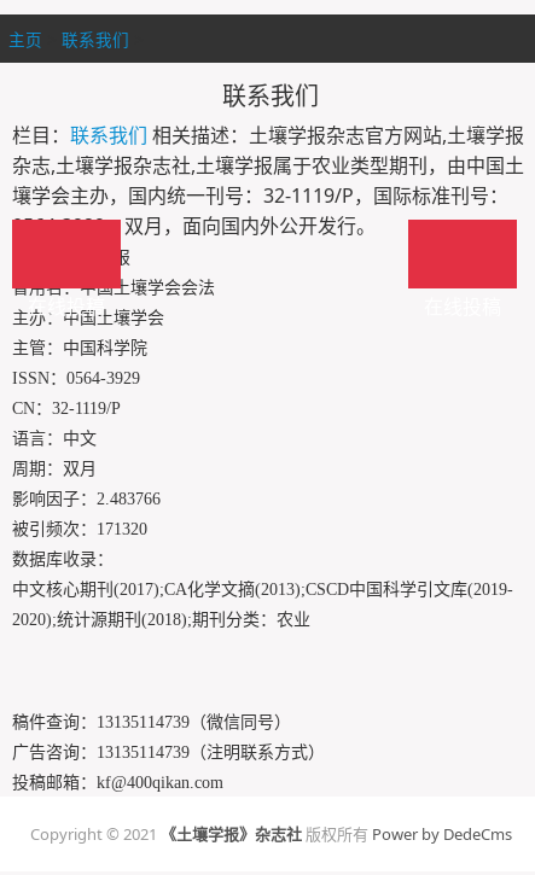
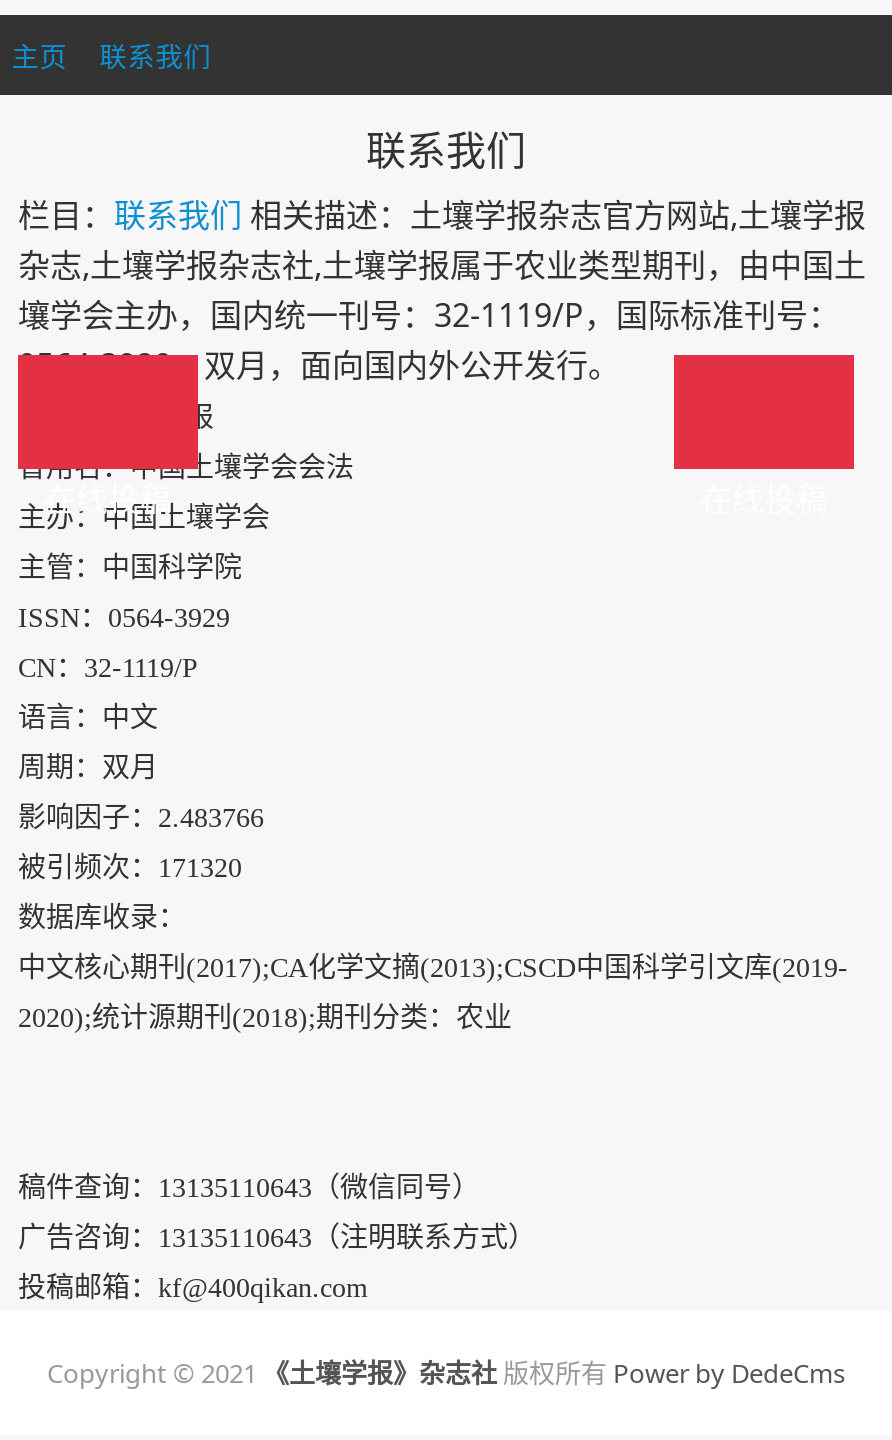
[12,713,291,731] 稿件查询：13135114739（微信同号） -> [18,1173,480,1203] 稿件查询：13135110643（微信同号）
[12,743,325,762] 广告咨询：13135114739（注明联系方式） -> [18,1223,536,1253] 广告咨询：13135110643（注明联系方式）

